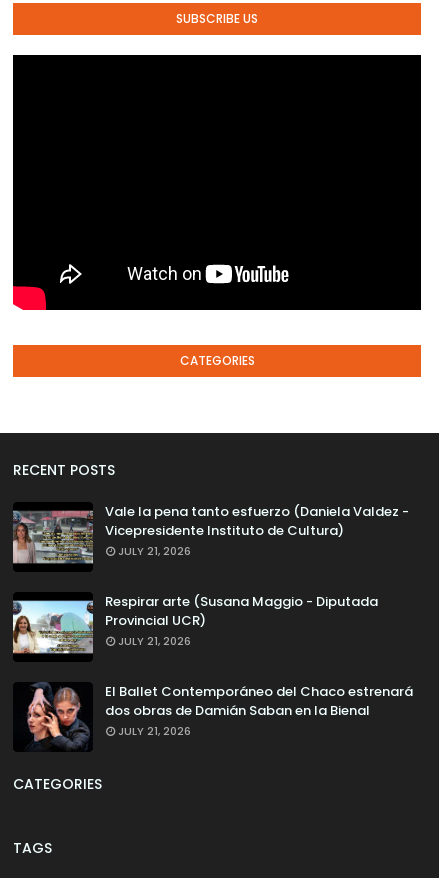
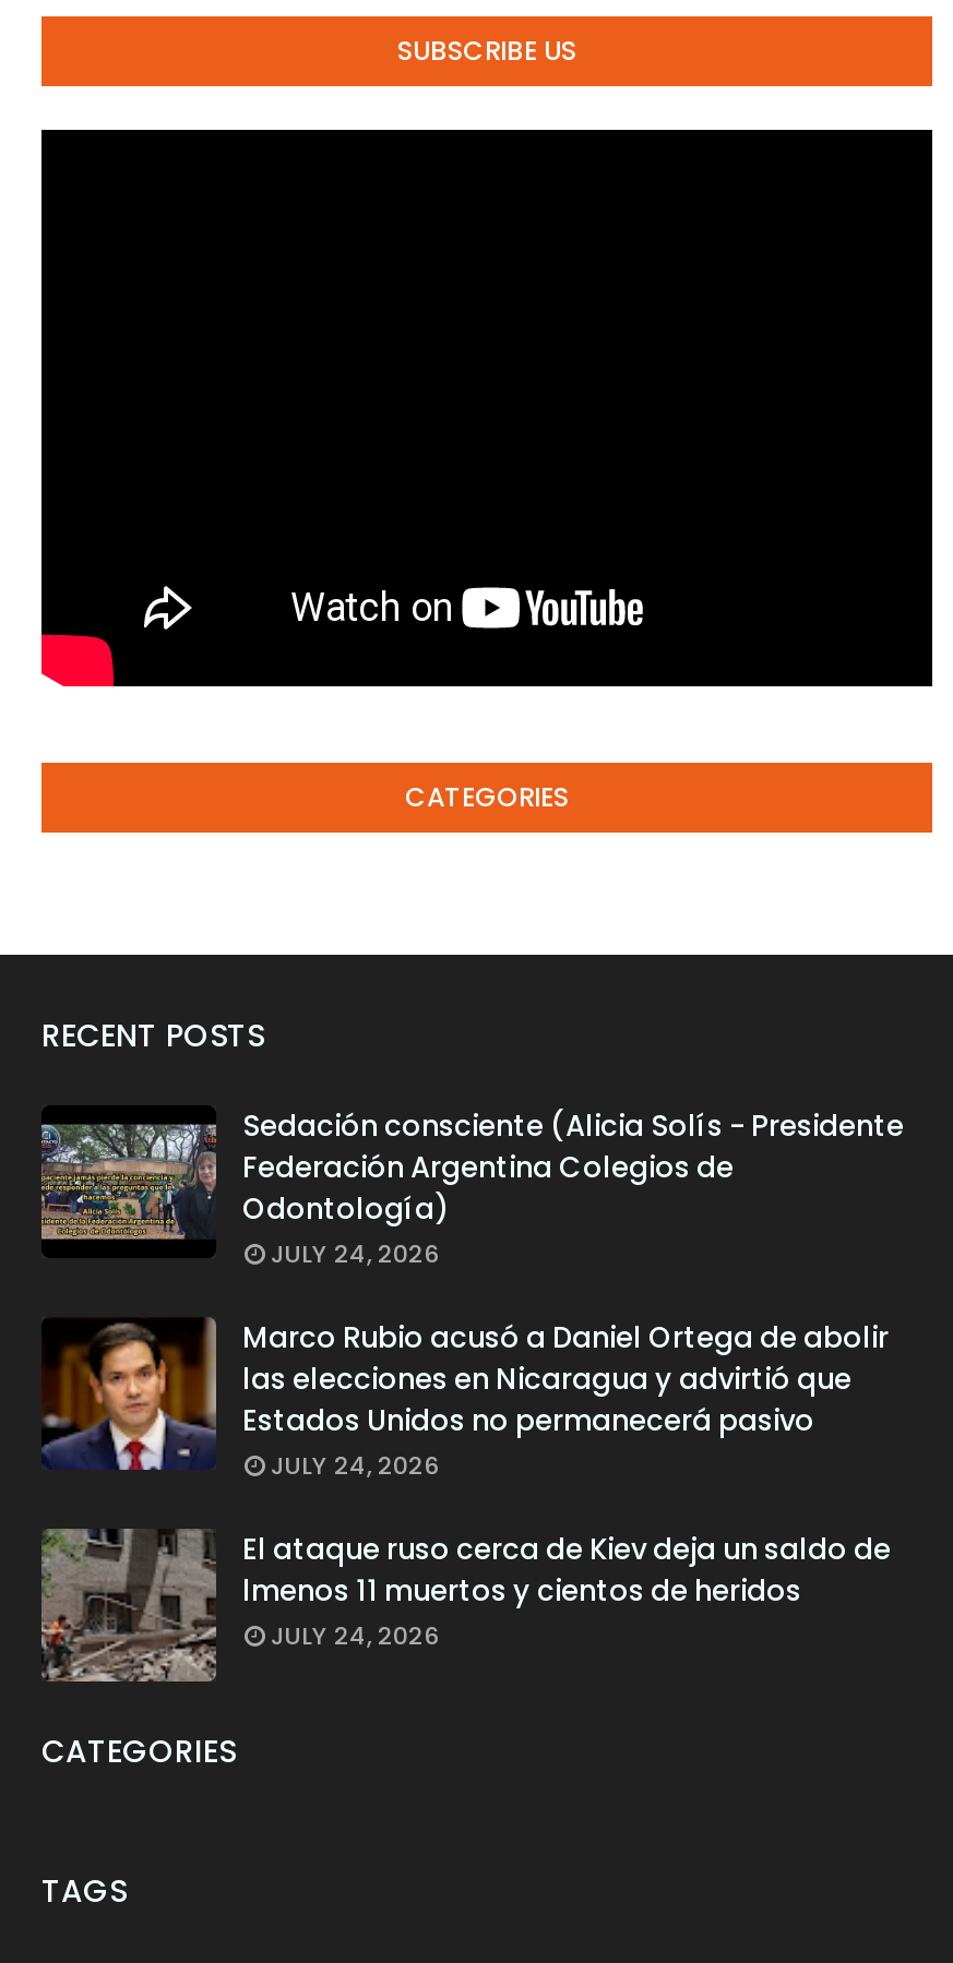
[13,501,409,564] [image] | Vale la pena tanto esfuerzo (Daniela Valdez - | Vicepresidente Instituto de Cultura) | JULY 21, 2026 -> [41,1104,904,1270] [image] | Sedación consciente (Alicia Solís - Presidente | Federación Argentina Colegios de | Odontología) | JULY 24, 2026
[12,591,378,660] [image] | Respirar arte (Susana Maggio - Diputada | Provincial UCR) | JULY 21, 2026 -> [41,1316,889,1482] [image] | Marco Rubio acusó a Daniel Ortega de abolir | las elecciones en Nicaragua y advirtió que | Estados Unidos no permanecerá pasivo | JULY 24, 2026
[13,681,413,752] [image] | El Ballet Contemporáneo del Chaco estrenará | dos obras de Damián Saban en la Bienal | JULY 21, 2026 -> [39,1527,891,1684] [image] | El ataque ruso cerca de Kiev deja un saldo de | lmenos 11 muertos y cientos de heridos | JULY 24, 2026

